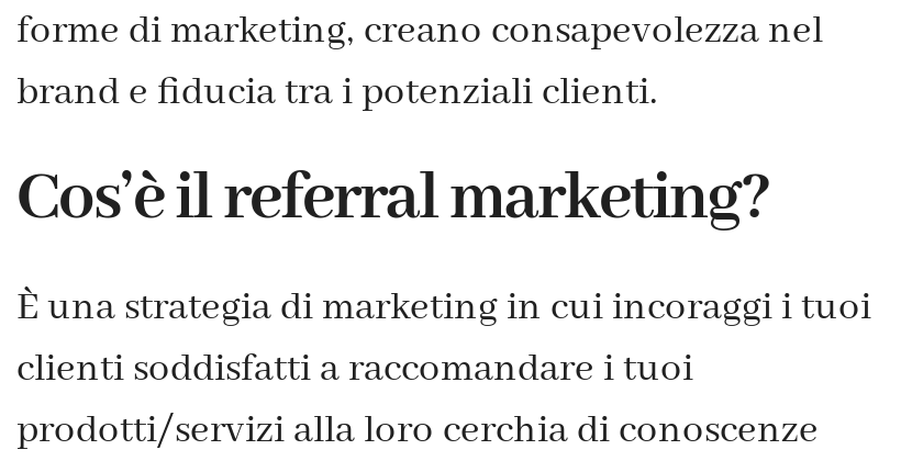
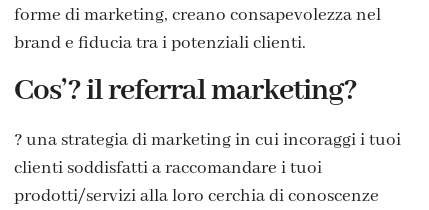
[16,156,770,241] Cos’è il referral marketing? -> [14,71,357,110] Cos’? il referral marketing?
[16,283,871,331] È una strategia di marketing in cui incoraggi i tuoi -> [14,129,401,151] ? una strategia di marketing in cui incoraggi i tuoi

